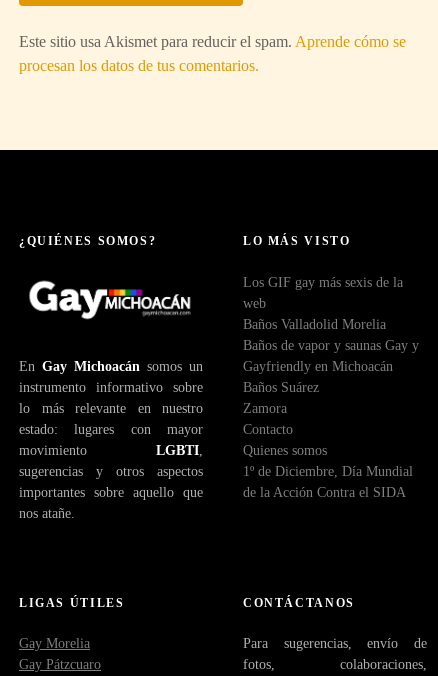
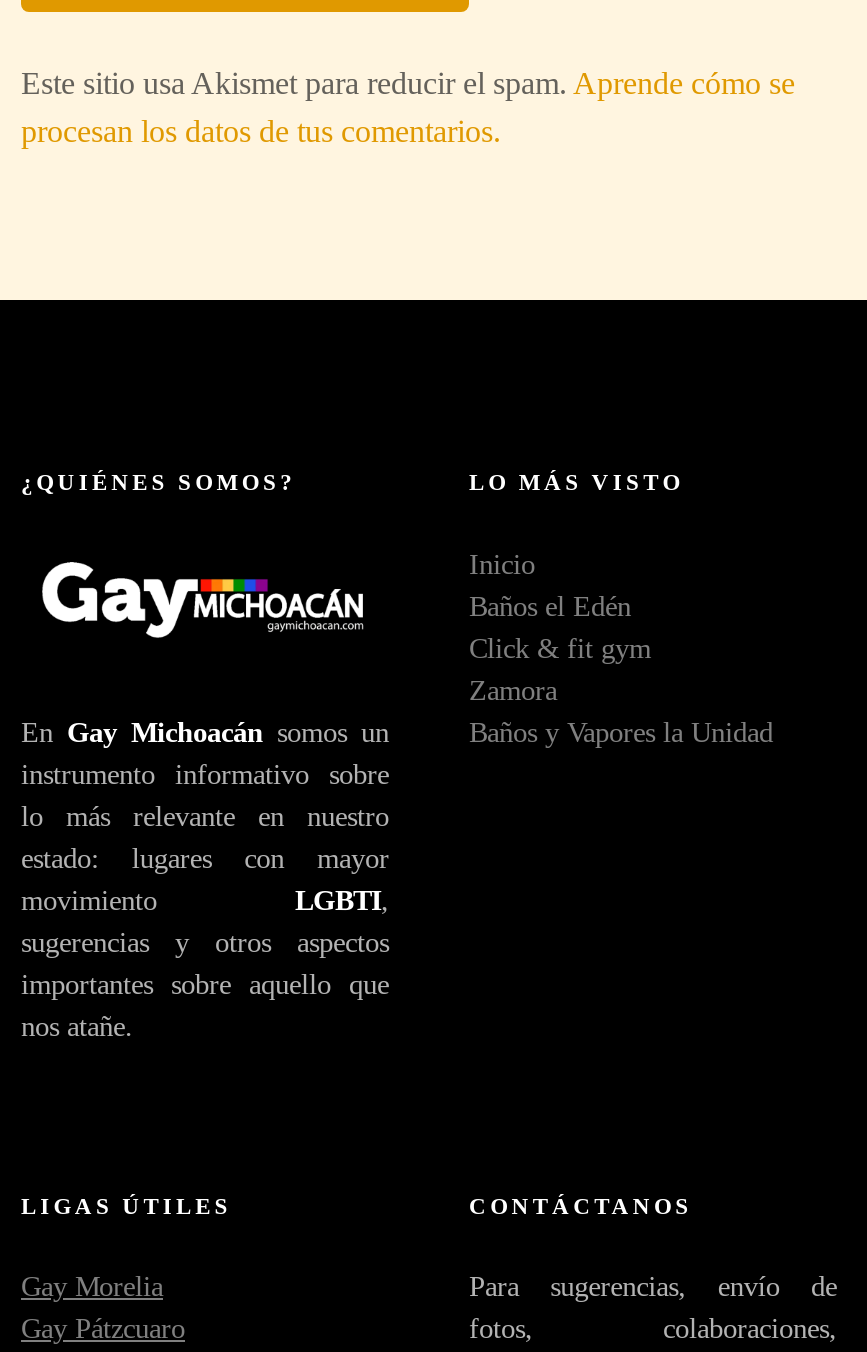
[243,274,419,395] Los GIF gay más sexis de la | web | Baños Valladolid Morelia | Baños de vapor y saunas Gay y | Gayfriendly en Michoacán | Baños Suárez -> [469,548,651,664] Inicio | Baños el Edén | Click & fit gym
moved [243,400,287,416] -> [469,674,557,706]: Zamora
[243,421,413,500] Contacto | Quienes somos | 1º de Diciembre, Día Mundial | de la Acción Contra el SIDA -> [469,716,773,748] Baños y Vapores la Unidad

